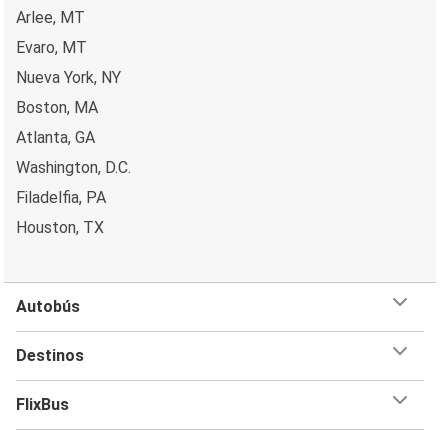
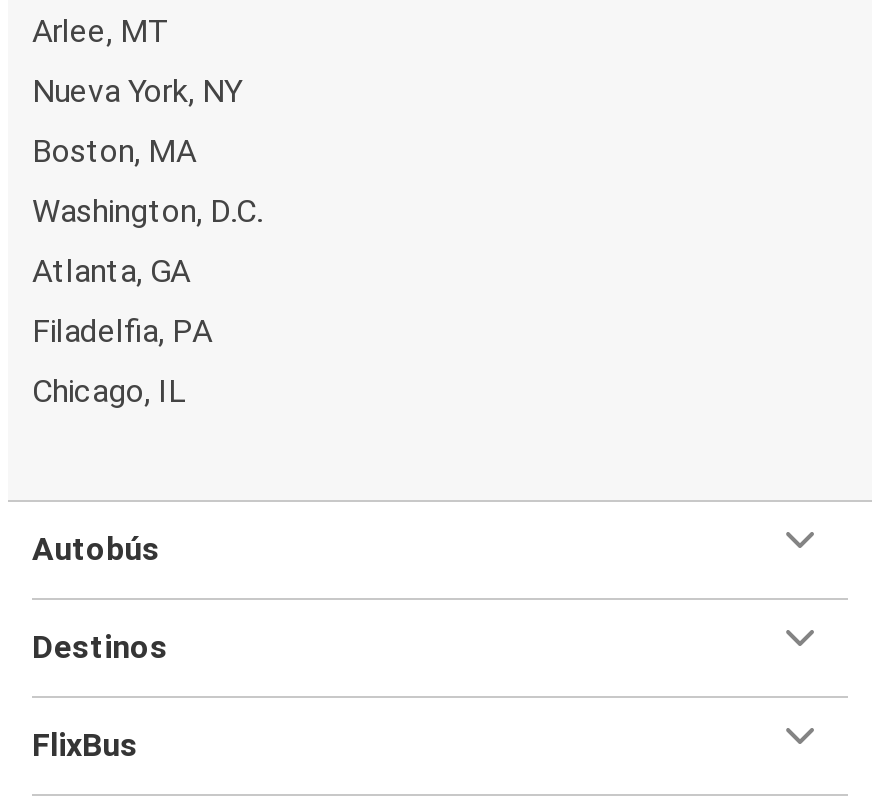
[16,37,87,56] Evaro, MT -> none
moved [16,157,131,176] -> [32,191,262,229]: Washington, D.C.
[16,217,104,236] Houston, TX -> [32,371,186,409] Chicago, IL

